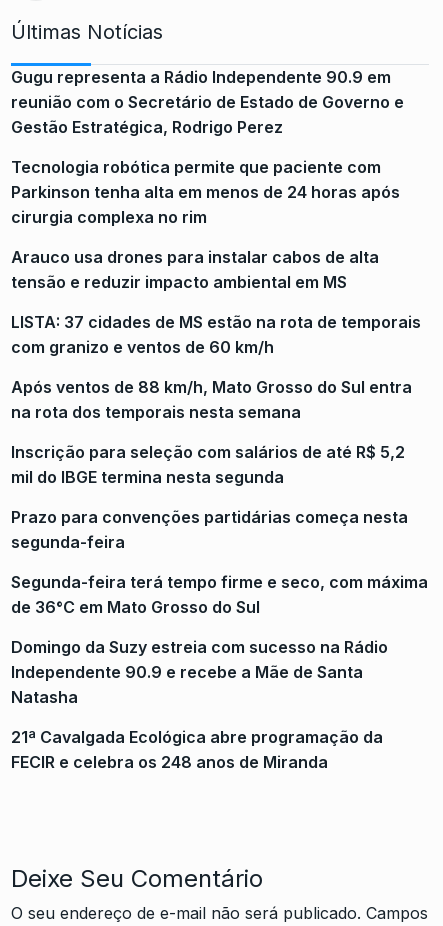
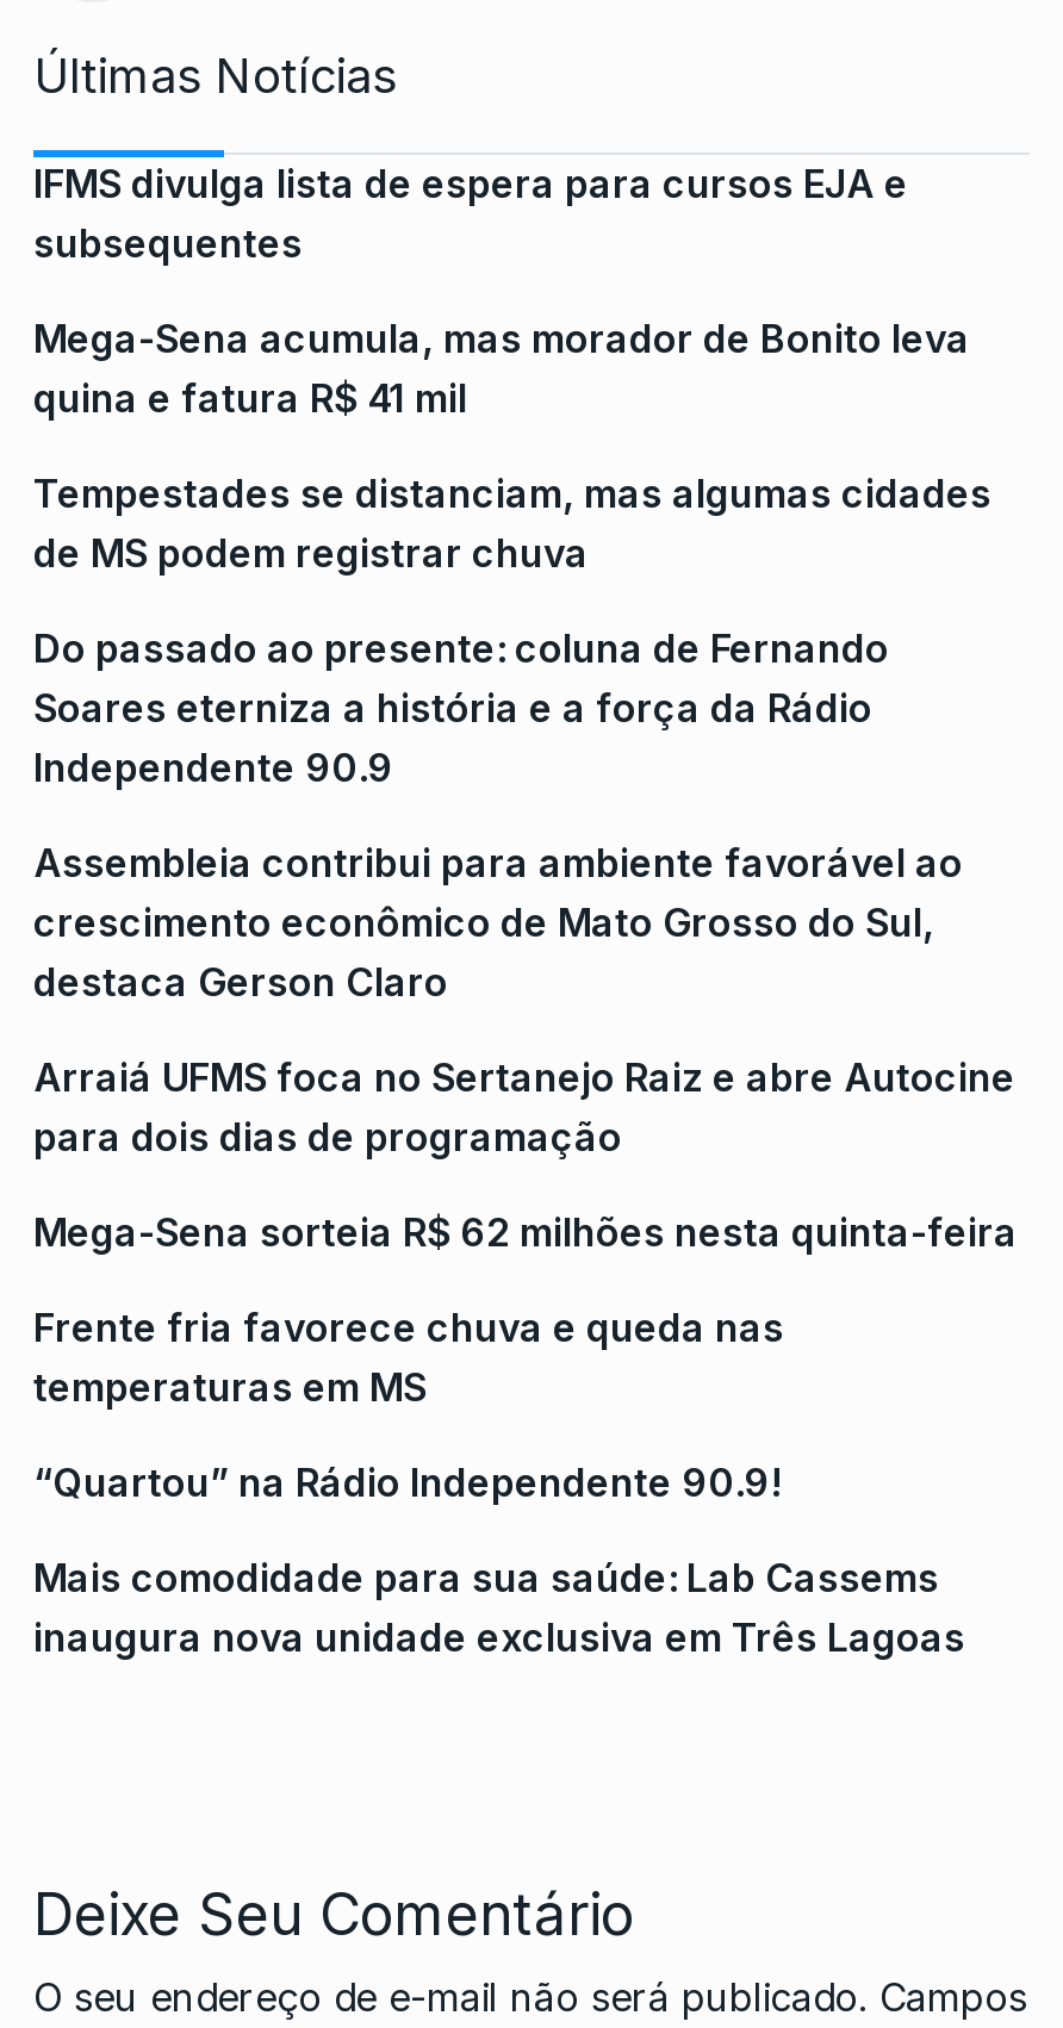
[11,67,404,137] Gugu representa a Rádio Independente 90.9 em | reunião com o Secretário de Estado de Governo e | Gestão Estratégica, Rodrigo Perez -> [33,159,908,266] IFMS divulga lista de espera para cursos EJA e | subsequentes
[11,157,400,227] Tecnologia robótica permite que paciente com | Parkinson tenha alta em menos de 24 horas após | cirurgia complexa no rim -> [33,314,970,421] Mega-Sena acumula, mas morador de Bonito leva | quina e fatura R$ 41 mil
[11,247,379,292] Arauco usa drones para instalar cabos de alta | tensão e reduzir impacto ambiental em MS -> [33,469,991,576] Tempestades se distanciam, mas algumas cidades | de MS podem registrar chuva
[11,312,421,357] LISTA: 37 cidades de MS estão na rota de temporais | com granizo e ventos de 60 km/h -> [33,624,889,791] Do passado ao presente: coluna de Fernando | Soares eterniza a história e a força da Rádio | Independente 90.9
[11,377,412,422] Após ventos de 88 km/h, Mato Grosso do Sul entra | na rota dos temporais nesta semana -> [33,838,963,1005] Assembleia contribui para ambiente favorável ao | crescimento econômico de Mato Grosso do Sul, | destaca Gerson Claro
[11,442,405,487] Inscrição para seleção com salários de até R$ 5,2 | mil do IBGE termina nesta segunda -> [33,1053,1015,1160] Arraiá UFMS foca no Sertanejo Raiz e abre Autocine | para dois dias de programação
[11,507,408,552] Prazo para convenções partidárias começa nesta | segunda-feira -> [33,1208,1018,1255] Mega-Sena sorteia R$ 62 milhões nesta quinta-feira
[11,572,428,617] Segunda-feira terá tempo firme e seco, com máxima | de 36°C em Mato Grosso do Sul -> [33,1303,784,1410] Frente fria favorece chuva e queda nas | temperaturas em MS
[11,637,388,707] Domingo da Suzy estreia com sucesso na Rádio | Independente 90.9 e recebe a Mãe de Santa | Natasha -> [33,1458,782,1506] “Quartou” na Rádio Independente 90.9!
[11,727,383,772] 21ª Cavalgada Ecológica abre programação da | FECIR e celebra os 248 anos de Miranda -> [33,1553,965,1661] Mais comodidade para sua saúde: Lab Cassems | inaugura nova unidade exclusiva em Três Lagoas

